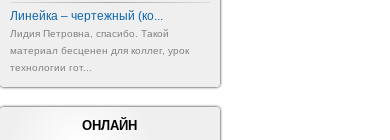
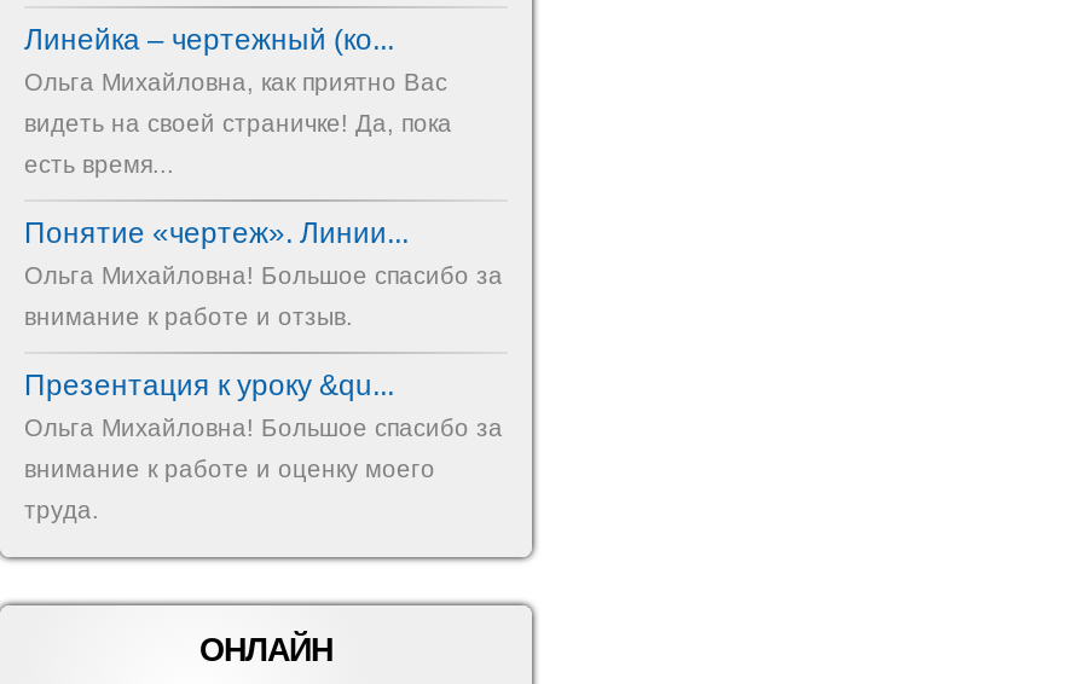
[10,28,189,73] Лидия Петровна, спасибо. Такой | материал бесценен для коллег, урок | технологии гот... -> [24,70,503,524] Ольга Михайловна, как приятно Вас | видеть на своей страничке! Да, пока | есть время... | Понятие «чертеж». Линии... | Ольга Михайловна! Большое спасибо за | внимание к работе и отзыв. | Презентация к уроку &qu... | Ольга Михайловна! Большое спасибо за | внимание к работе и оценку моего | труда.

